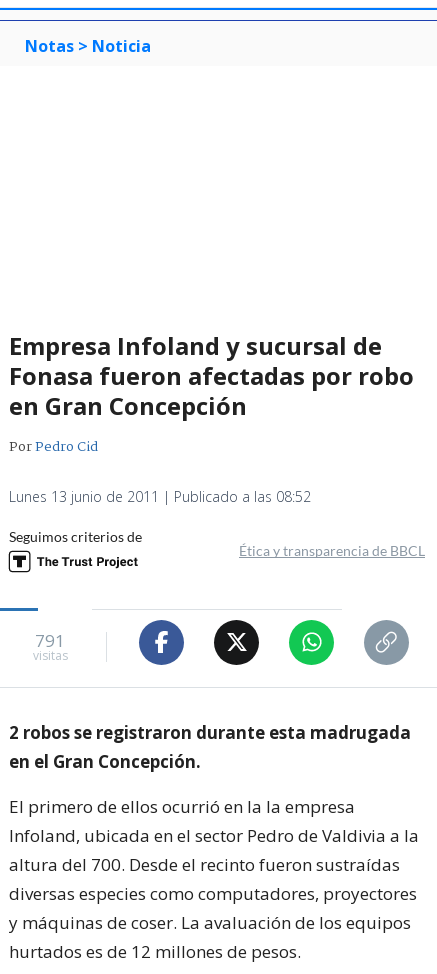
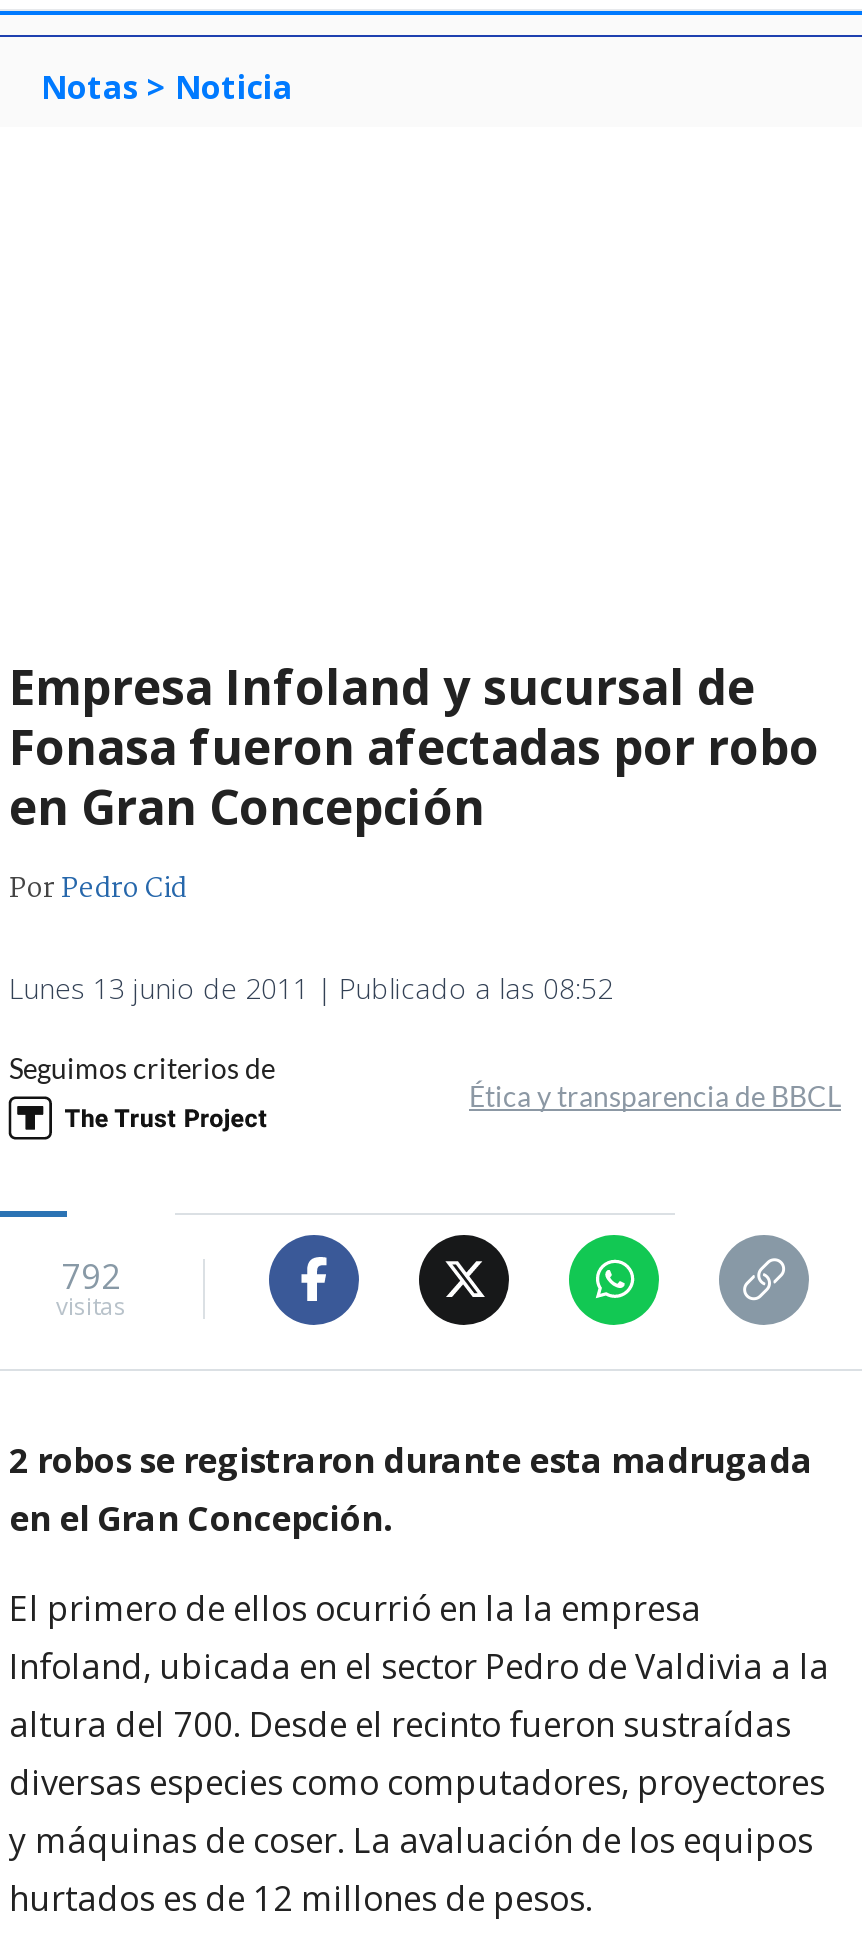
[35,629,65,652] 791 -> [61,1254,121,1300] 792

